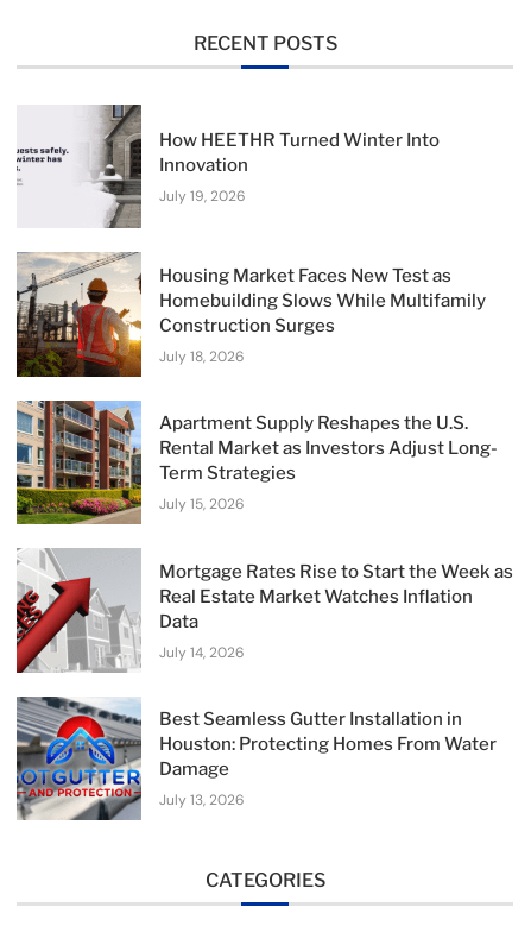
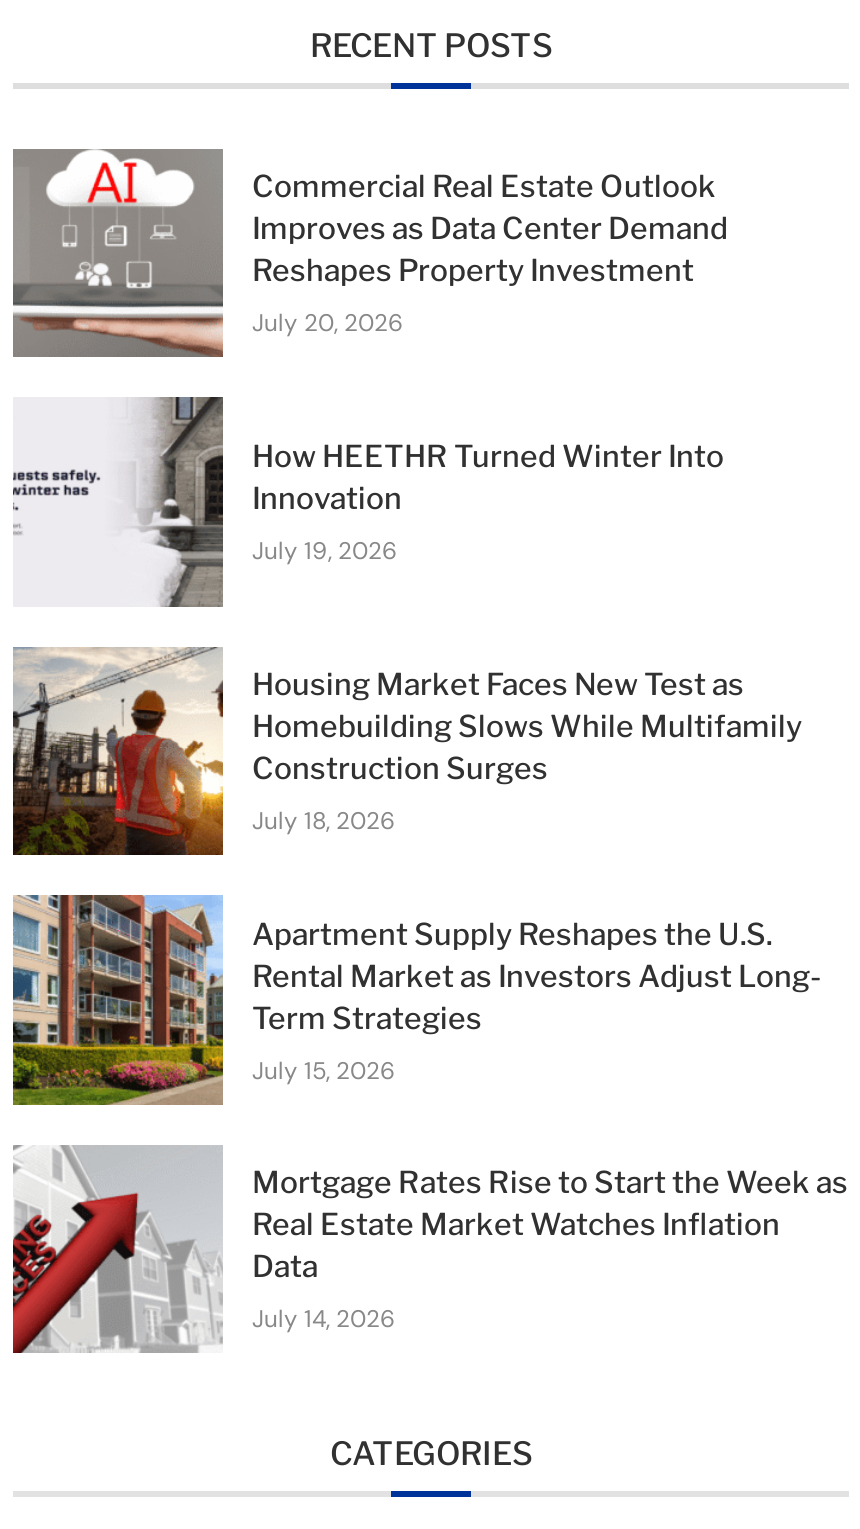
none -> [11,149,728,359] [image] | Commercial Real Estate Outlook | Improves as Data Center Demand | Reshapes Property Investment | July 20, 2026
moved [78,102,513,662] -> [117,393,848,1335]: [image] | How HEETHR Turned Winter Into | Innovation | ... | Data | July 14, 2026
[15,695,496,821] [image] | Best Seamless Gutter Installation in | Houston: Protecting Homes From Water | Damage | July 13, 2026 -> none

